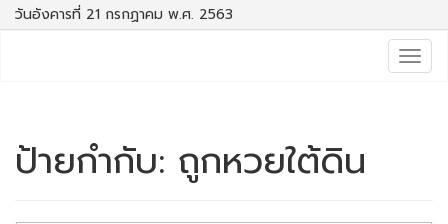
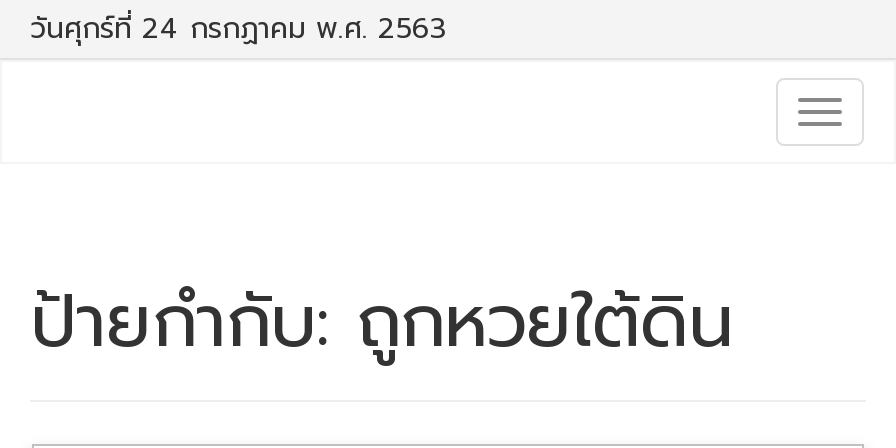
[15,4,233,25] วันอังคารที่ 21 กรกฏาคม พ.ศ. 2563 -> [30,8,446,50] วันศุกร์ที่ 24 กรกฏาคม พ.ศ. 2563

